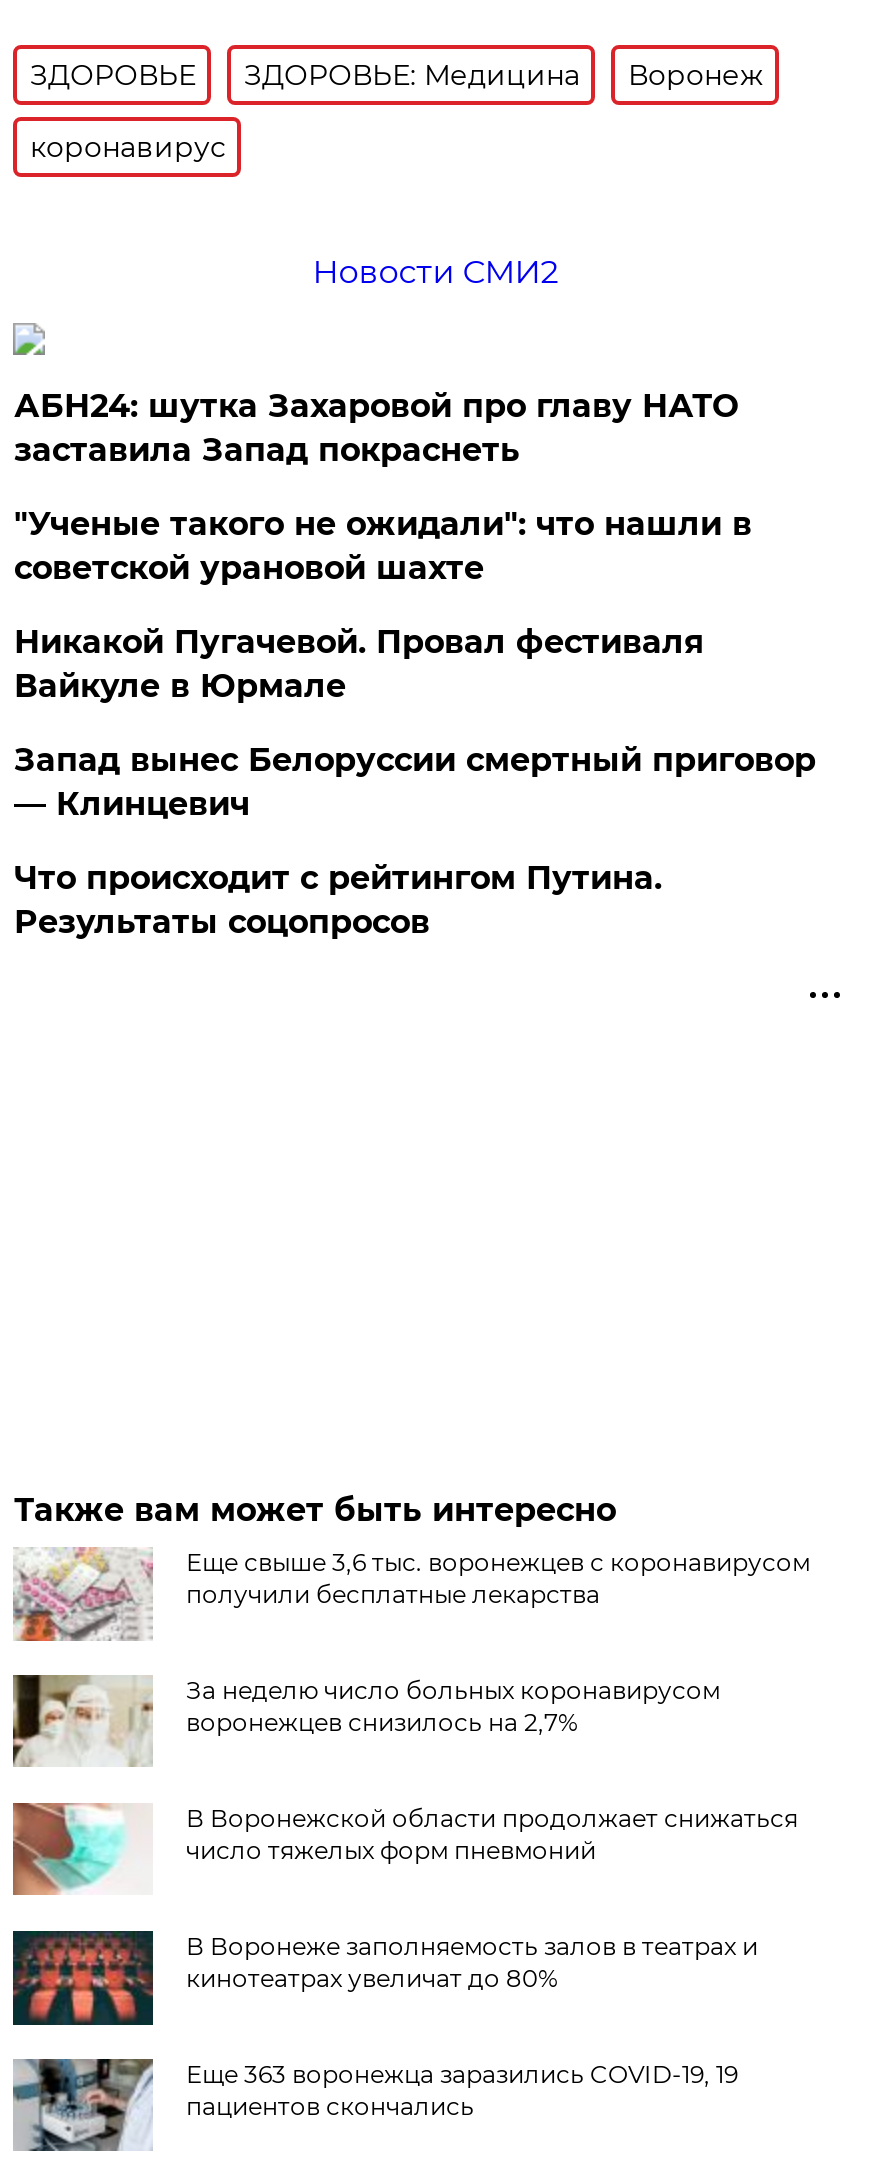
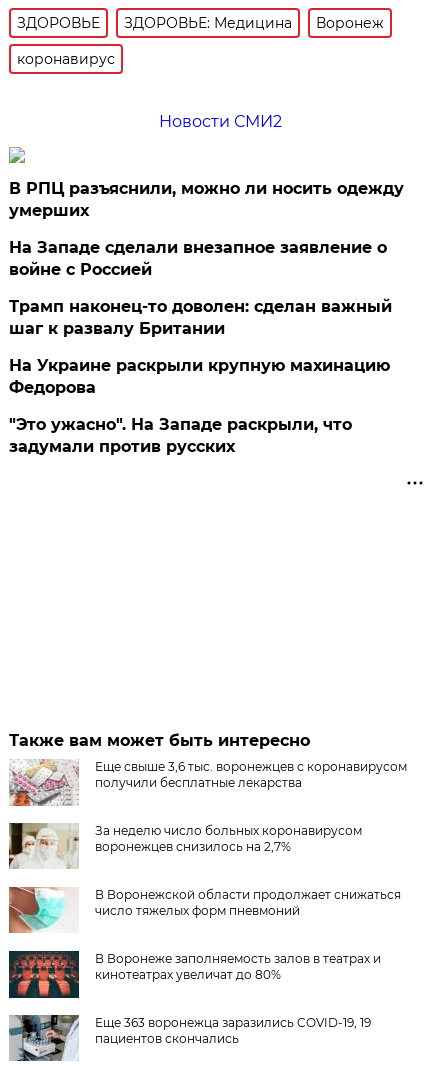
[14,387,738,469] АБН24: шутка Захаровой про главу НАТО | заставила Запад покраснеть -> [9,179,404,220] В РПЦ разъяснили, можно ли носить одежду | умерших
[14,505,752,587] "Ученые такого не ожидали": что нашли в | советской урановой шахте -> [9,238,387,279] На Западе сделали внезапное заявление о | войне с Россией
[14,623,704,705] Никакой Пугачевой. Провал фестиваля | Вайкуле в Юрмале -> [9,297,392,338] Трамп наконец-то доволен: сделан важный | шаг к развалу Британии
[14,741,816,823] Запад вынес Белоруссии смертный приговор | — Клинцевич -> [9,356,390,397] На Украине раскрыли крупную махинацию | Федорова
[14,859,662,941] Что происходит с рейтингом Путина. | Результаты соцопросов -> [9,415,352,456] "Это ужасно". На Западе раскрыли, что | задумали против русских

